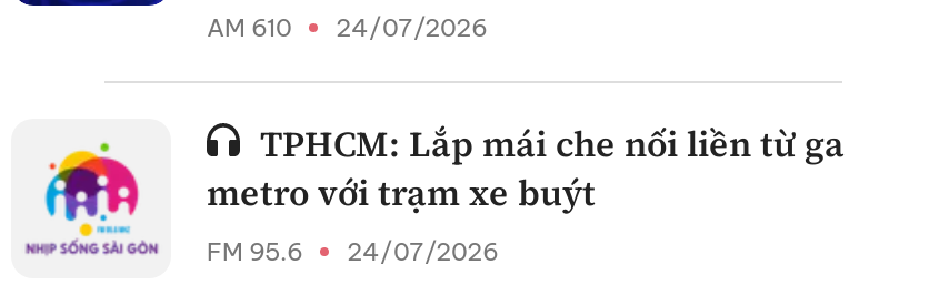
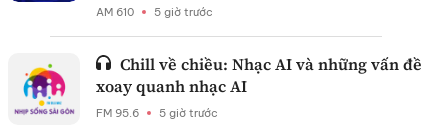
[207,11,487,42] AM 610 24/07/2026 -> [96,5,213,19] AM 610 5 giờ trước
[207,118,845,215] TPHCM: Lắp mái che nối liền từ ga | metro với trạm xe buýt -> [96,53,422,97] Chill về chiều: Nhạc AI và những vấn đề | xoay quanh nhạc AI
[207,235,498,266] FM 95.6 24/07/2026 -> [96,106,218,120] FM 95.6 5 giờ trước

